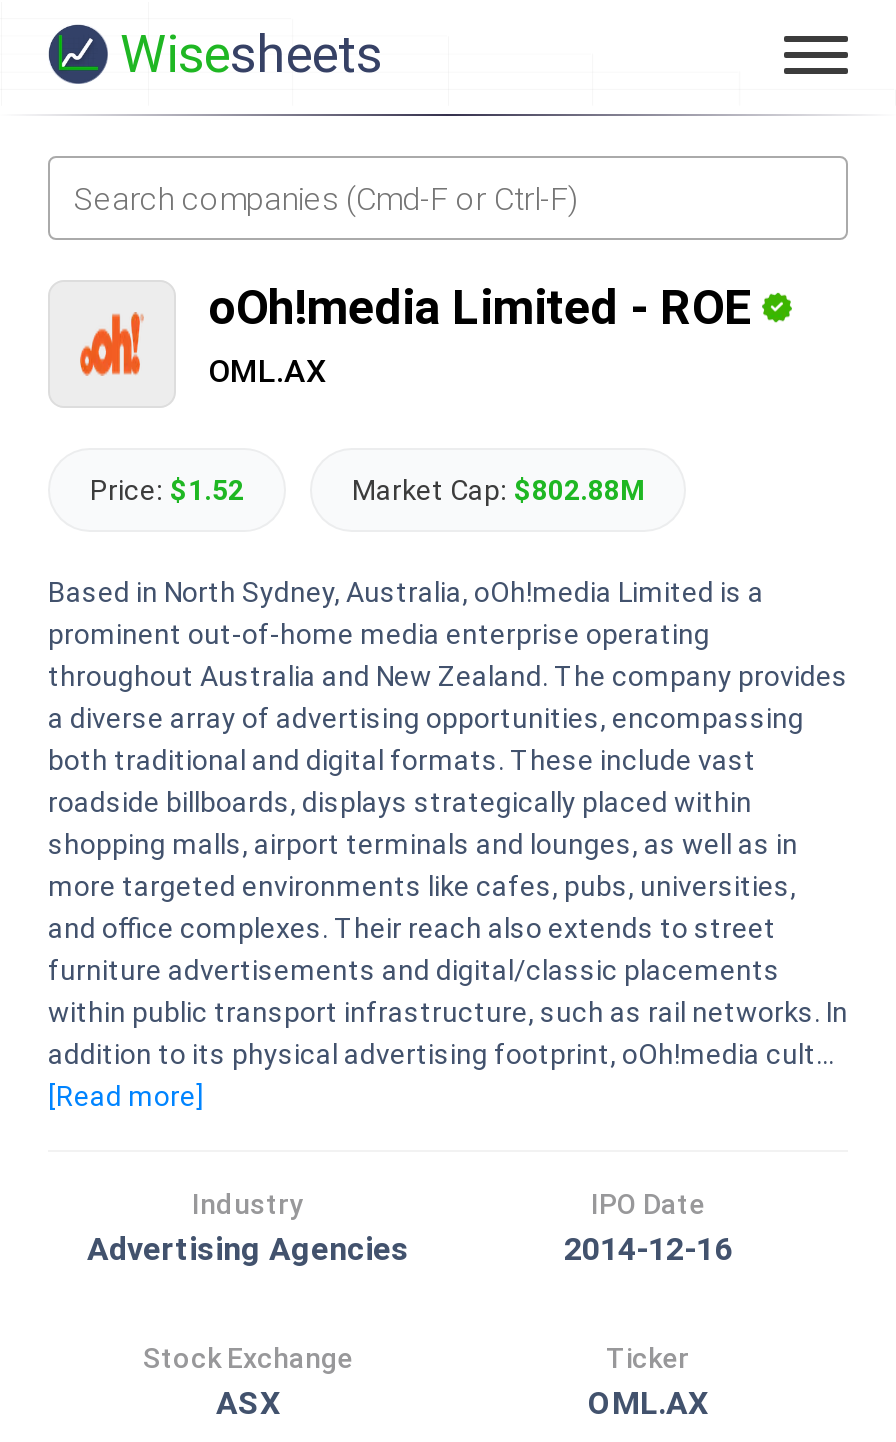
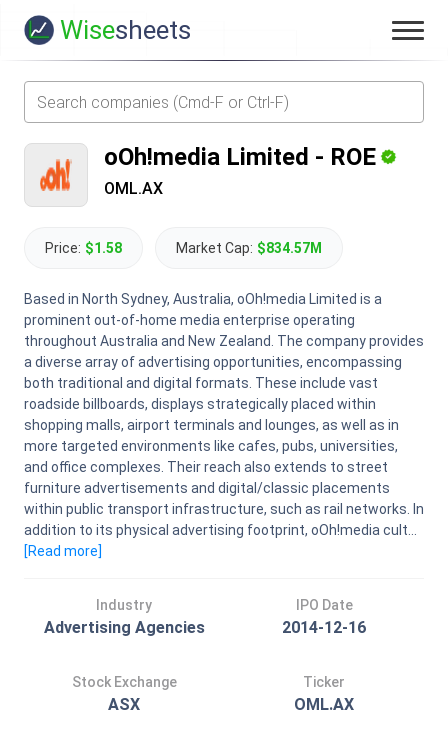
[90,474,244,506] Price: $1.52 -> [45,240,122,256] Price: $1.58
[352,474,644,506] Market Cap: $802.88M -> [176,240,322,256] Market Cap: $834.57M

